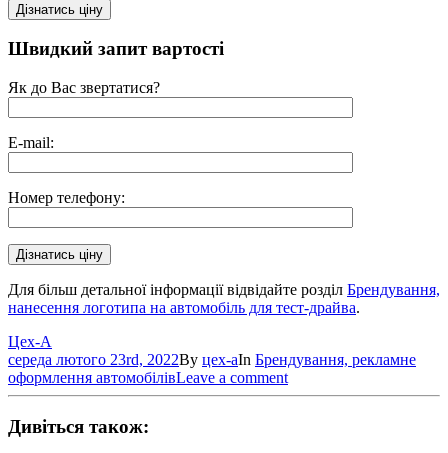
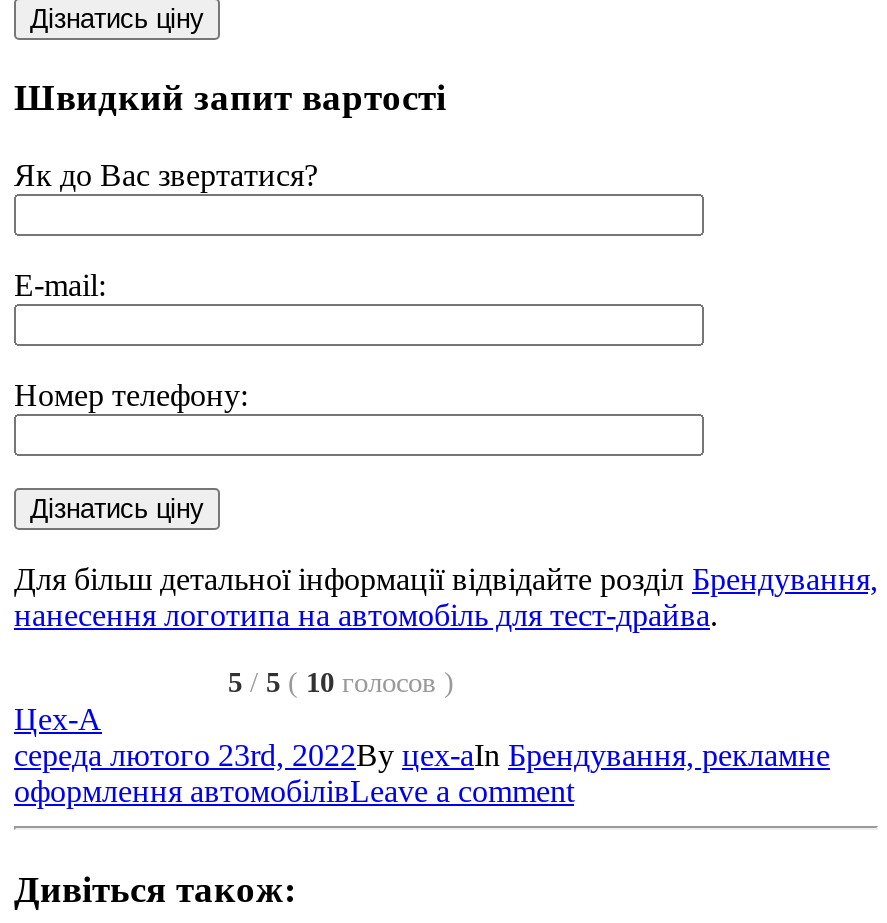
none -> [228,665,454,697] 5 / 5 ( 10 голосов)

